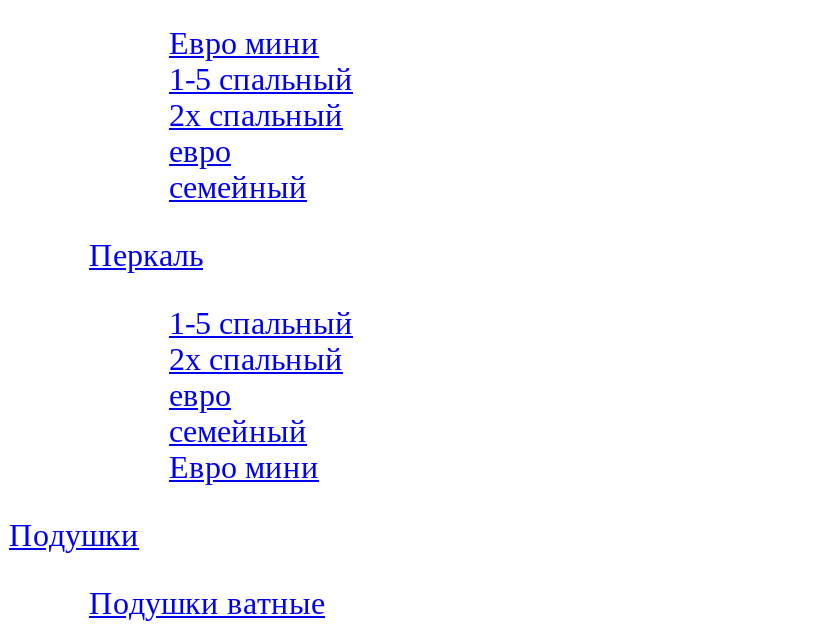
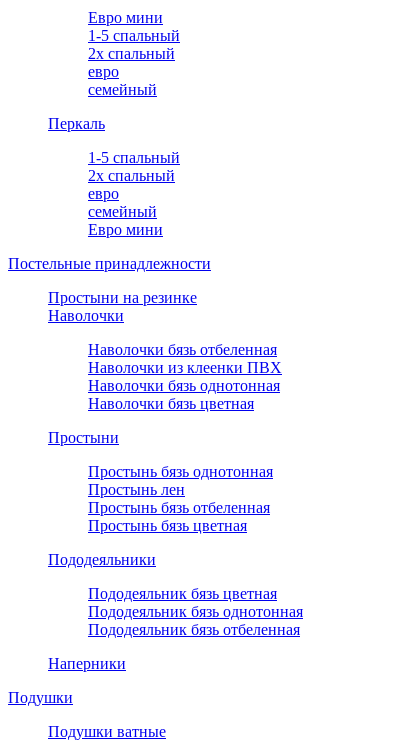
none -> [8,255,303,672] Постельные принадлежности | Простыни на резинке | Наволочки | Наволочки бязь отбеленная | Наволочки из клеенки ПВХ | Наволочки бязь однотонная | Наволочки бязь цветная | Простыни | Простынь бязь однотонная | Простынь лен | Простынь бязь отбеленная | Простынь бязь цветная | Пододеяльники | Пододеяльник бязь цветная | Пододеяльник бязь однотонная | Пододеяльник бязь отбеленная | Наперники

